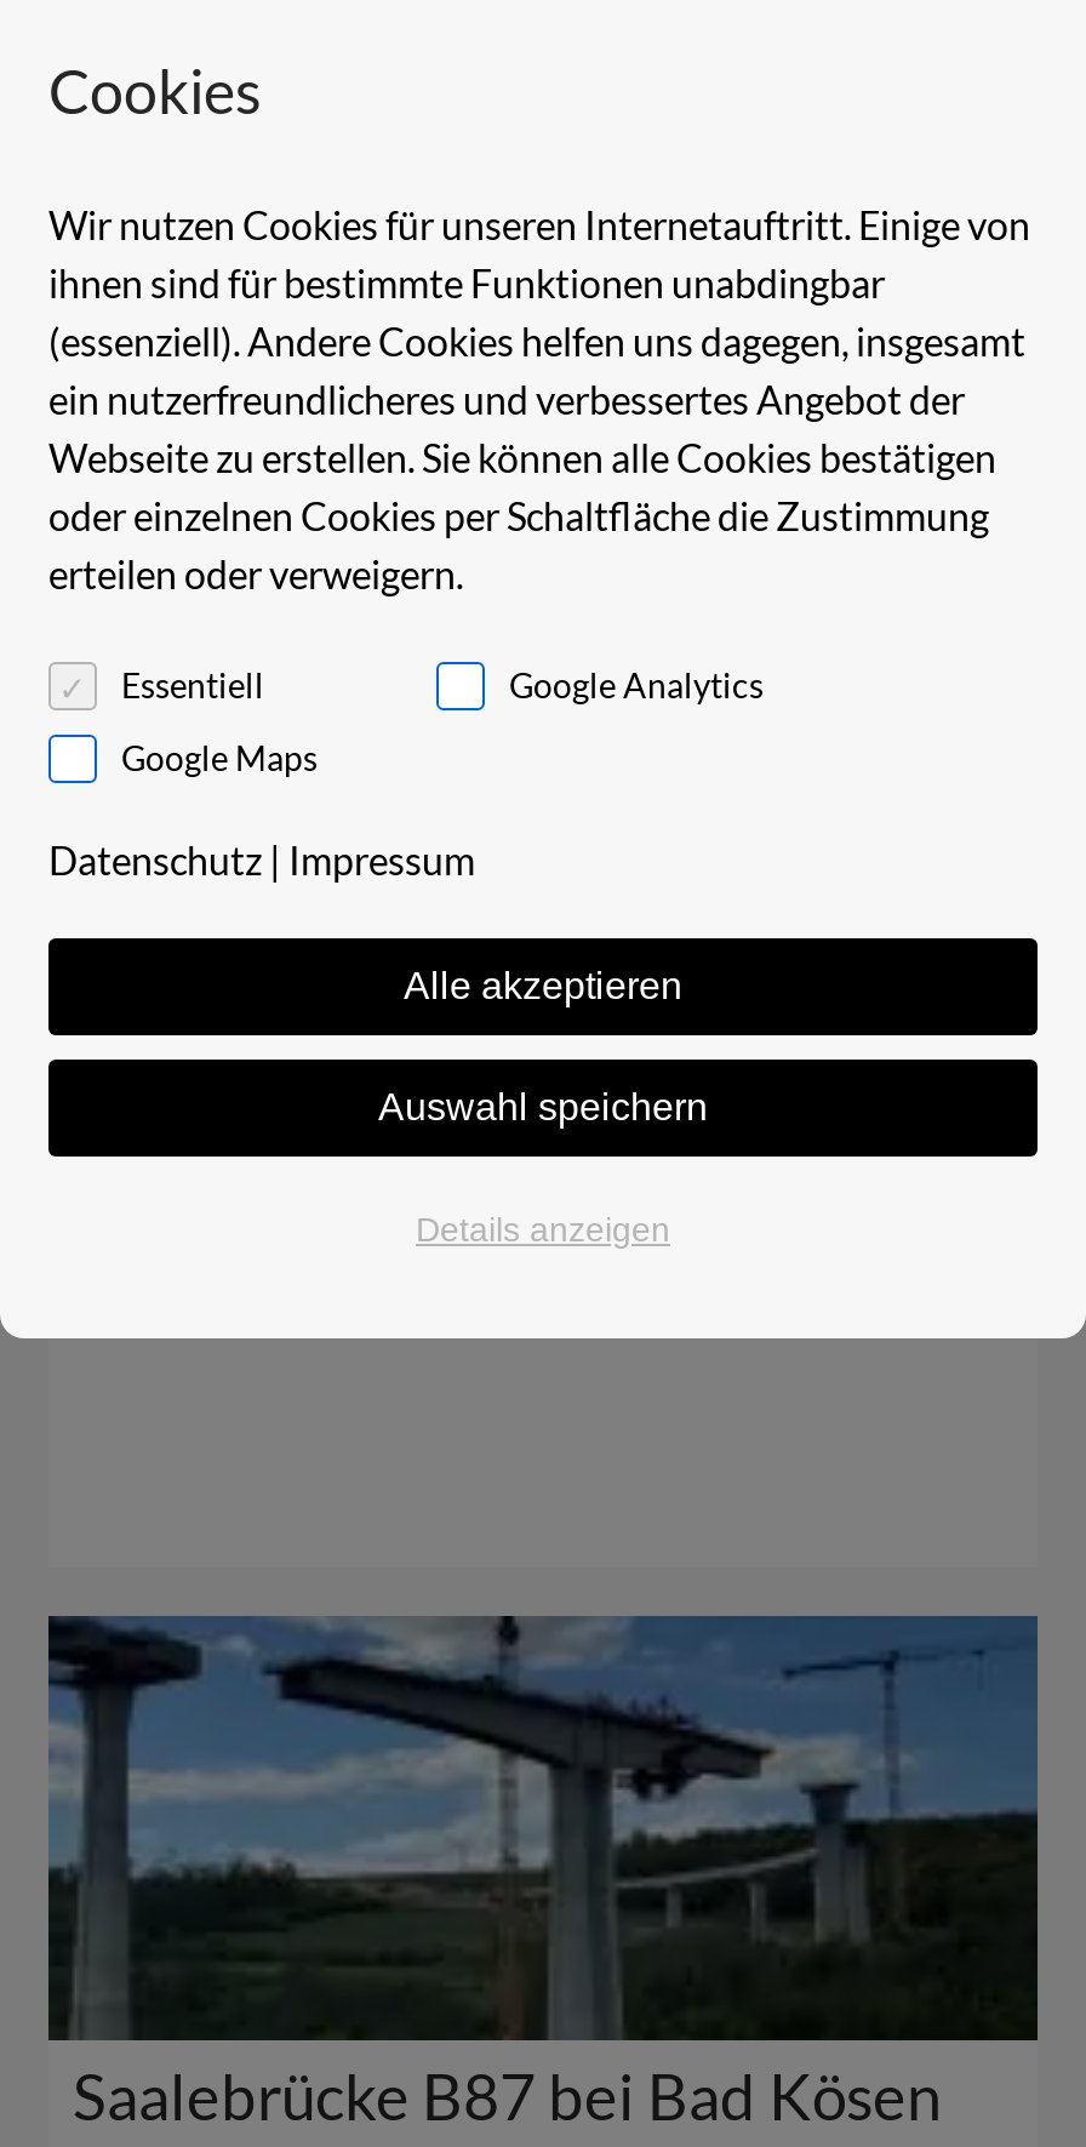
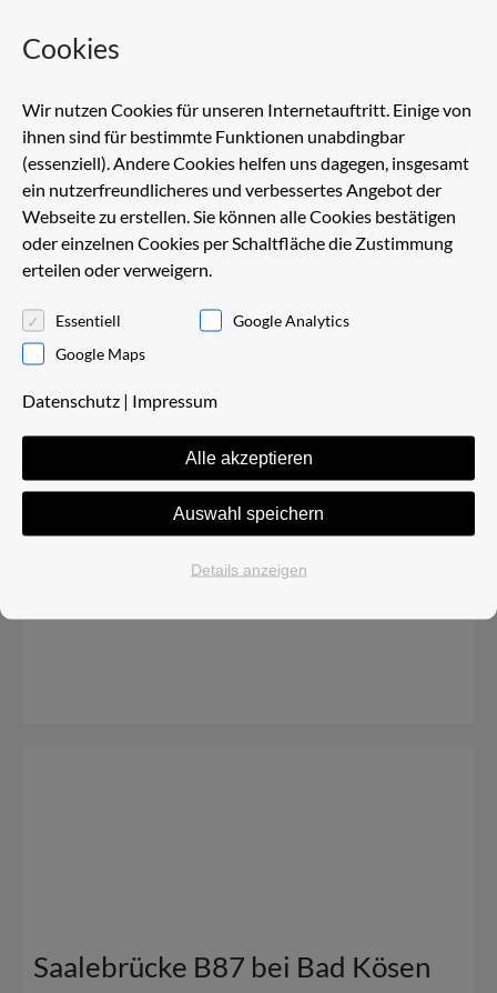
[46,1614,1040,2043] [image] -> none

